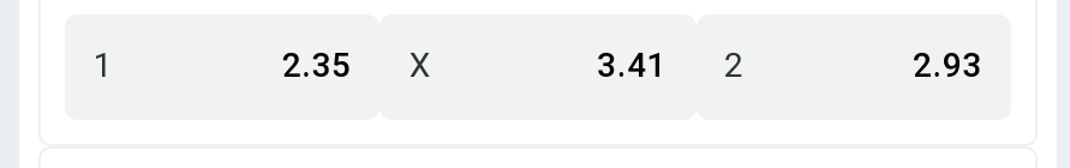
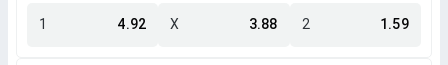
[282,46,431,84] 2.35 X -> [117,16,180,32] 4.92 X
[597,46,744,84] 3.41 2 -> [249,16,310,32] 3.88 2
[913,46,982,84] 2.93 -> [380,16,409,32] 1.59

